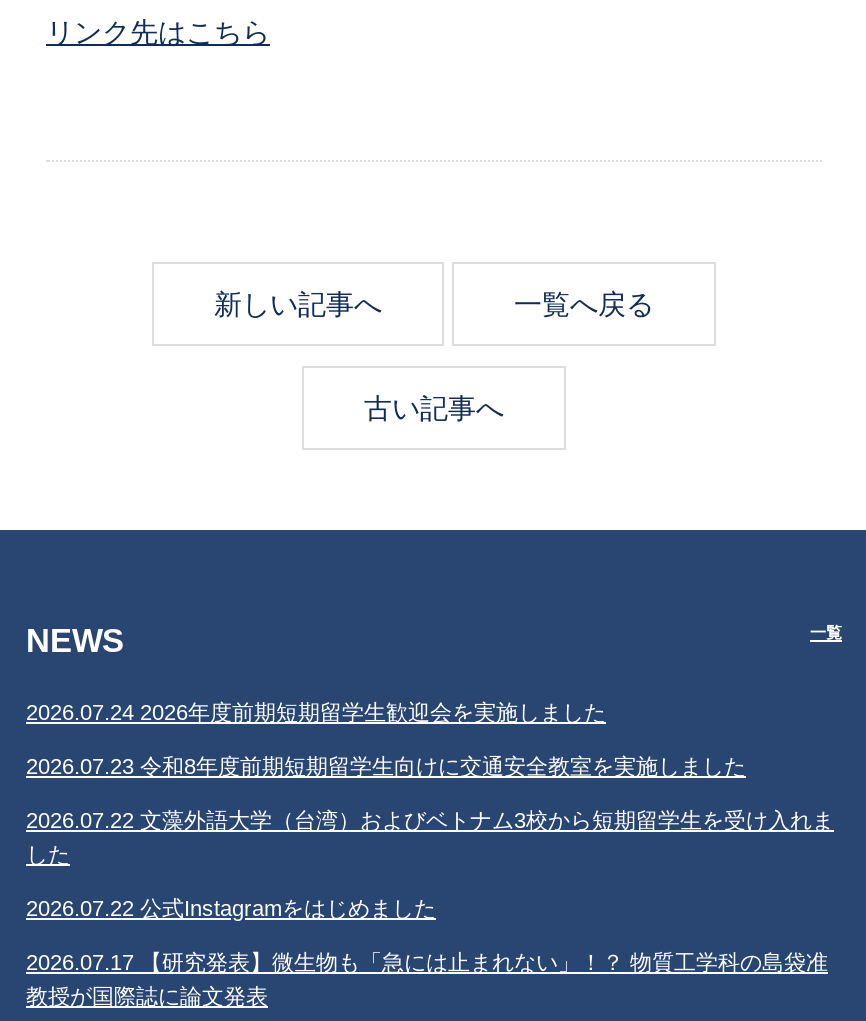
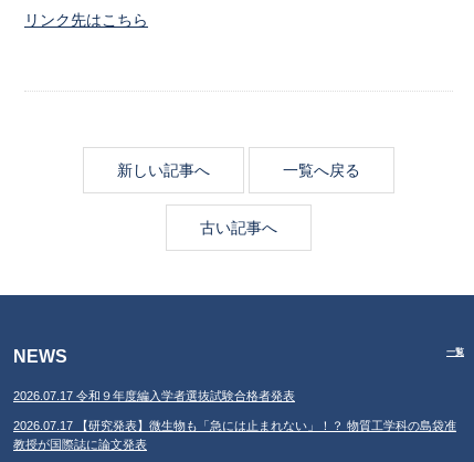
[26,700,834,920] 2026.07.24 2026年度前期短期留学生歓迎会を実施しました | 2026.07.23 令和8年度前期短期留学生向けに交通安全教室を実施しました | 2026.07.22 文藻外語大学（台湾）およびベトナム3校から短期留学生を受け入れま | した | 2026.07.22 公式Instagramをはじめました -> [13,389,295,402] 2026.07.17 令和９年度編入学者選抜試験合格者発表

